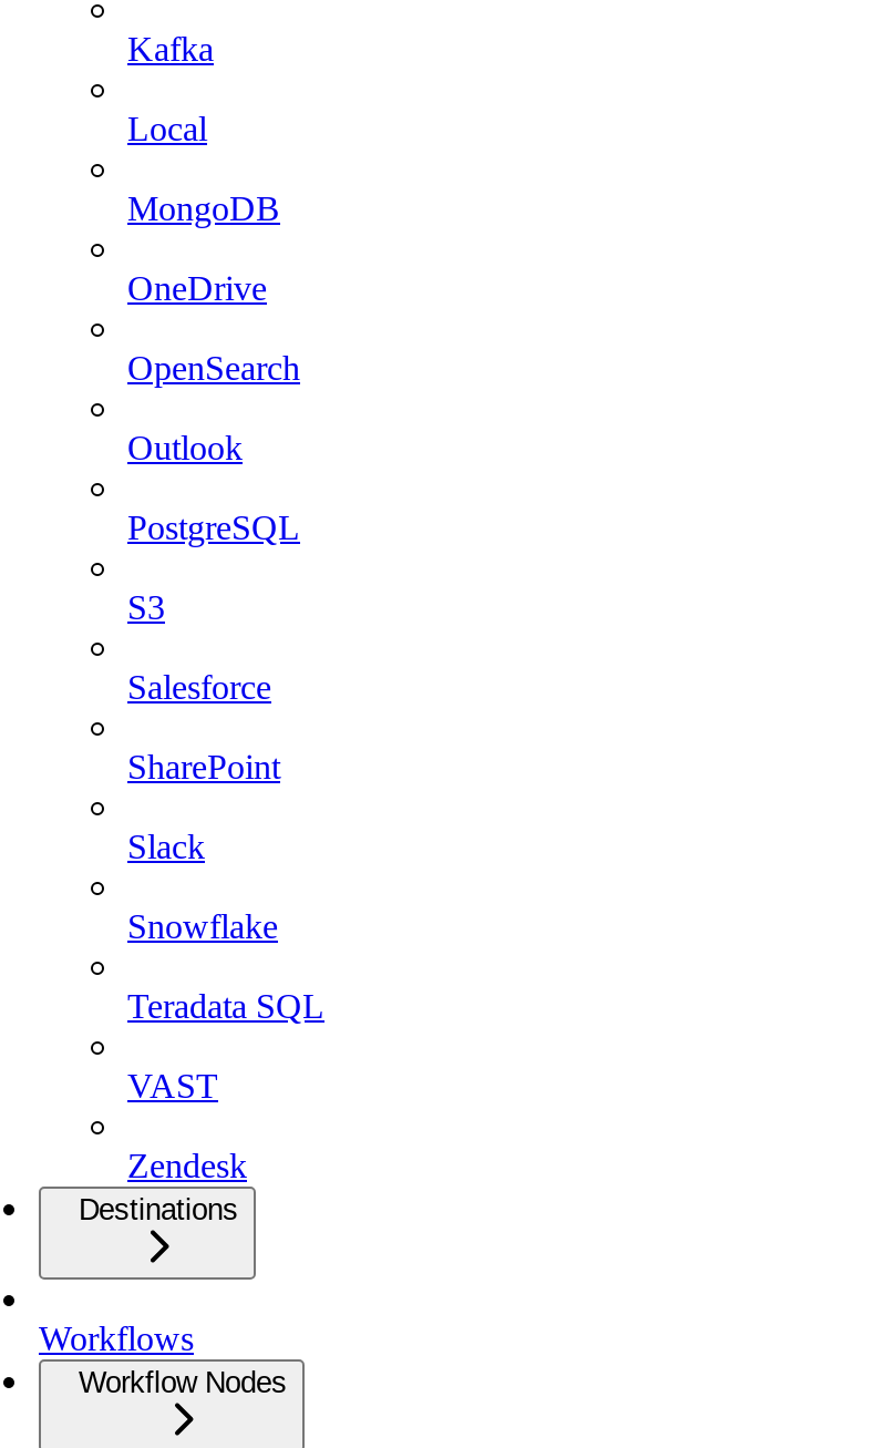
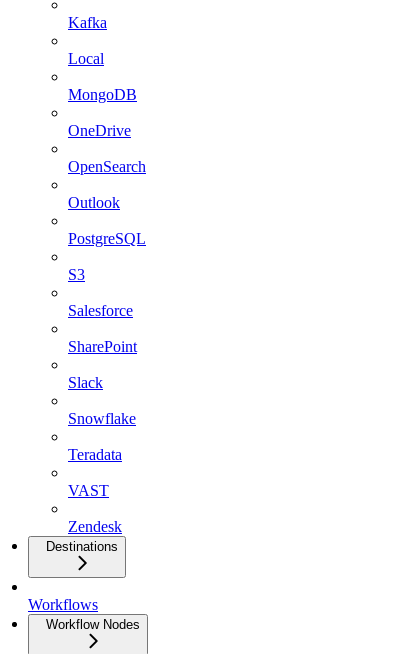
[127,986,324,1024] Teradata SQL -> [68,446,122,463] Teradata

